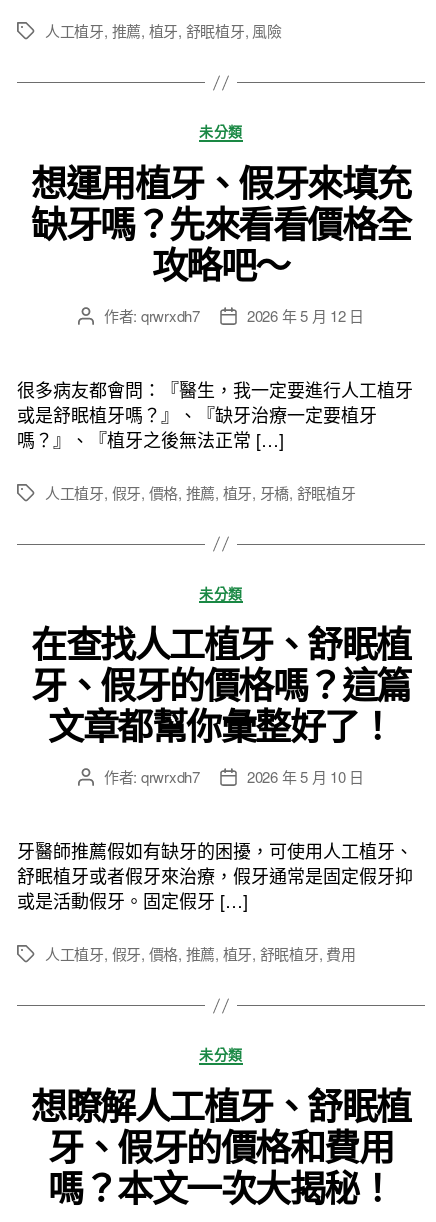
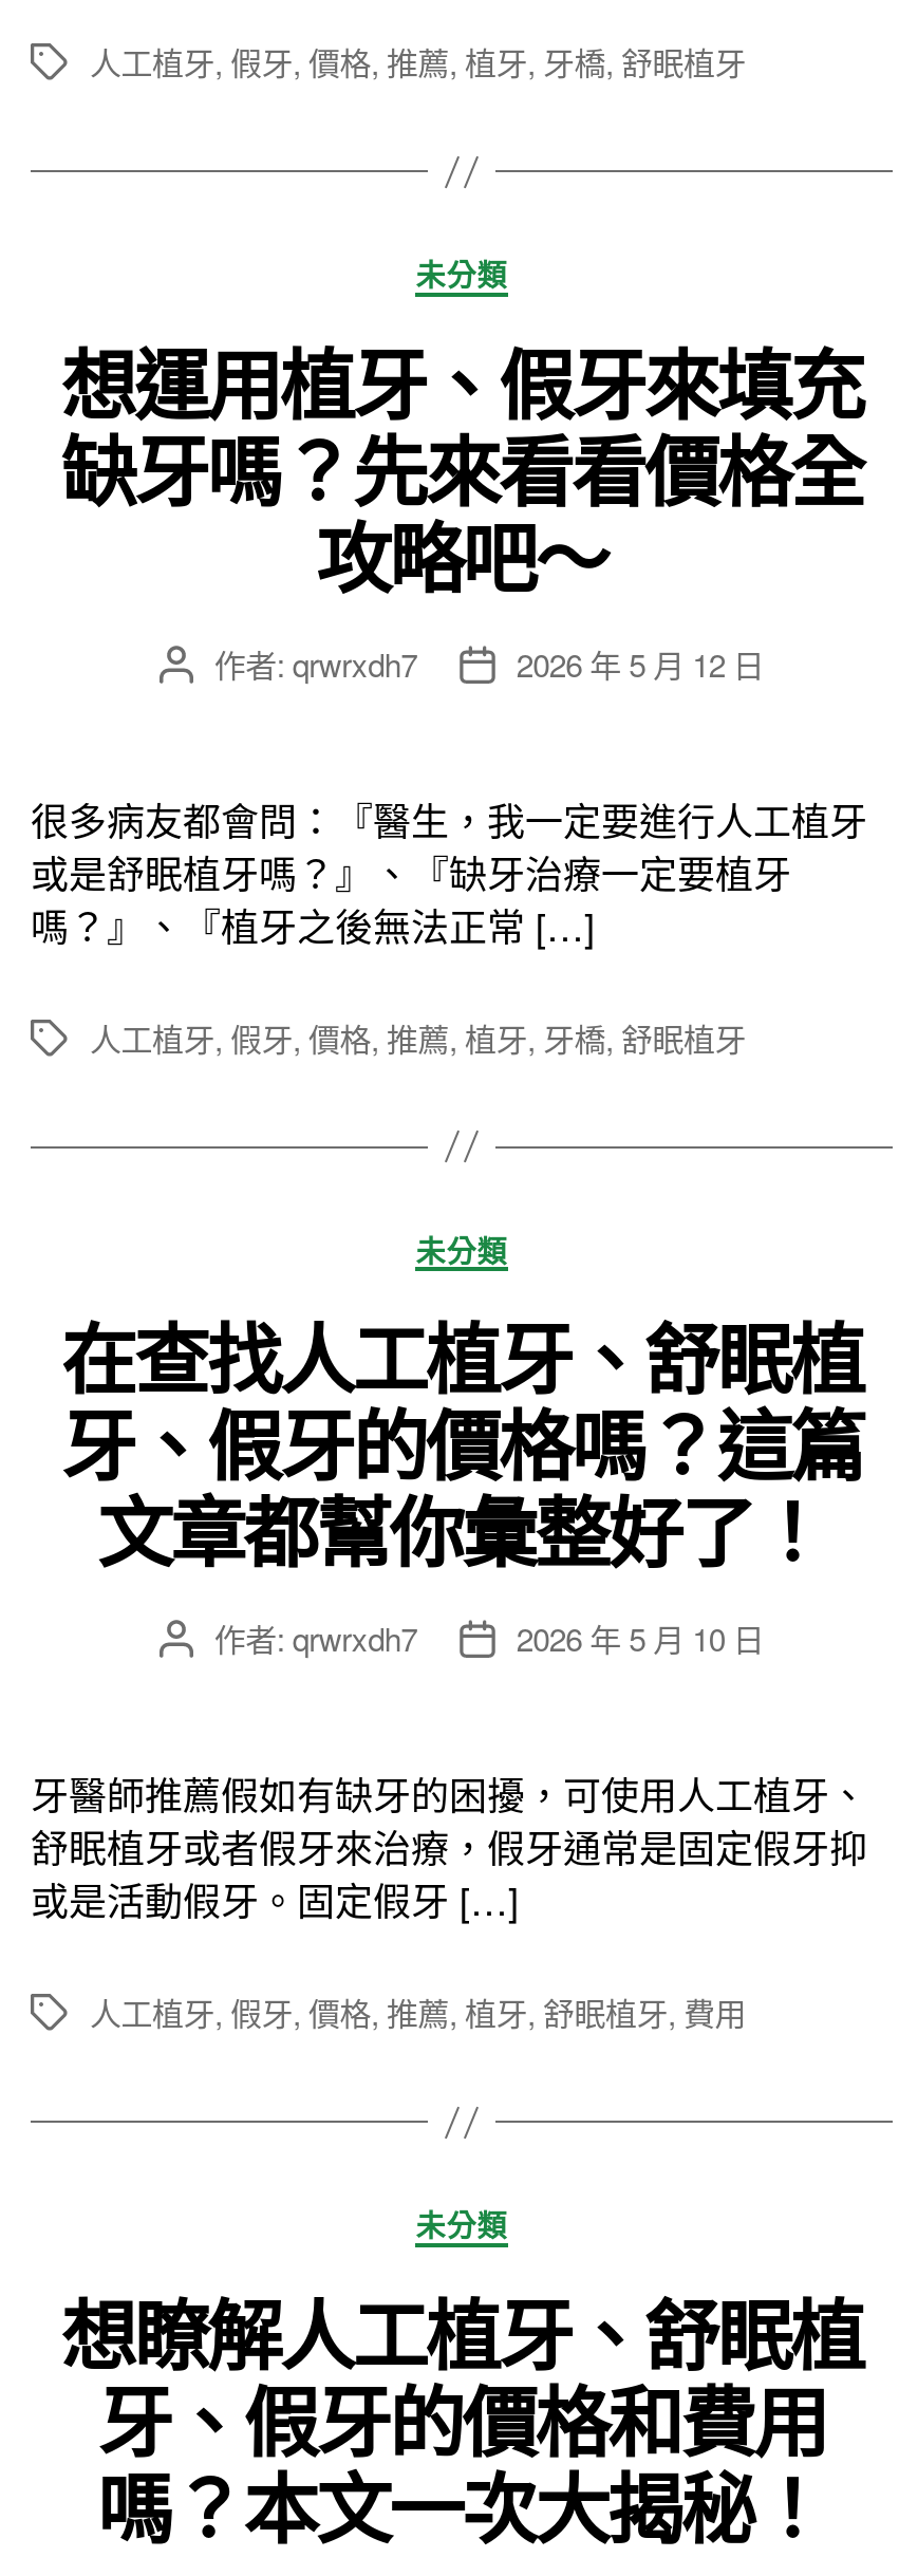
[45,20,281,41] 人工植牙,推薦,植牙,舒眠植牙,風險 -> [90,39,746,83] 人工植牙,假牙,價格,推薦,植牙,牙橋,舒眠植牙

